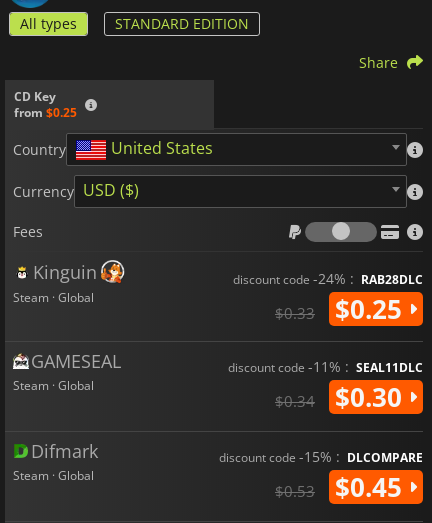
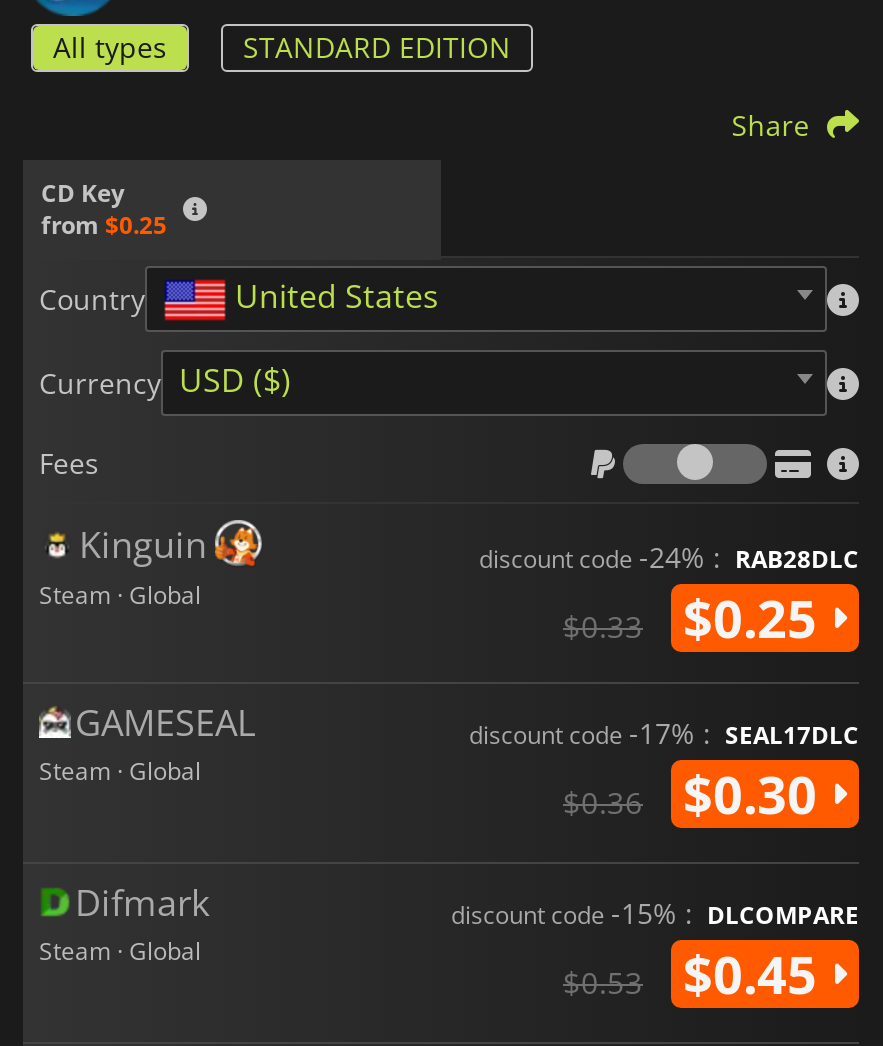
[228,357,423,376] discount code -11% : SEAL11DLC -> [469,713,859,751] discount code -17% : SEAL17DLC
[275,379,409,415] $0.34 $0.30 -> [563,757,831,829] $0.36 $0.30

